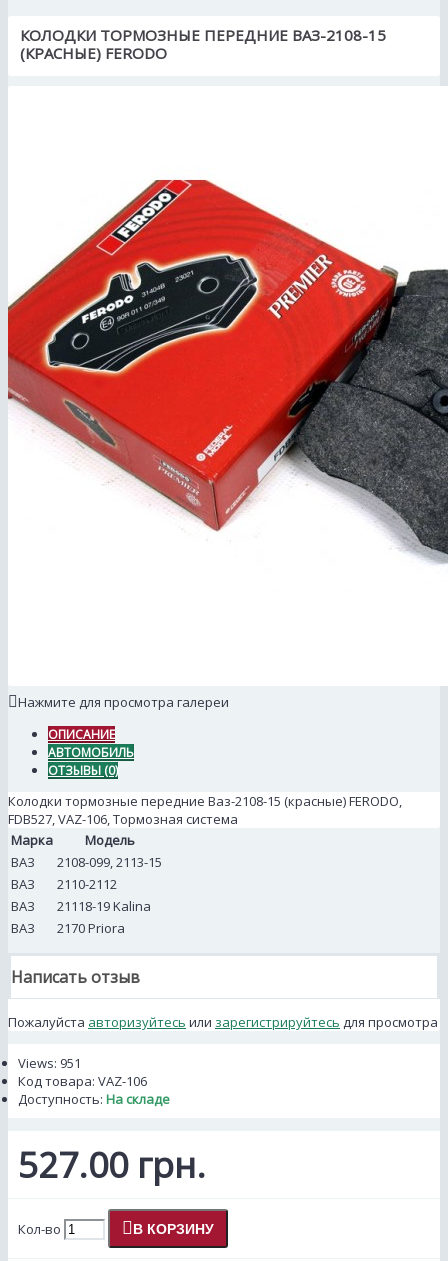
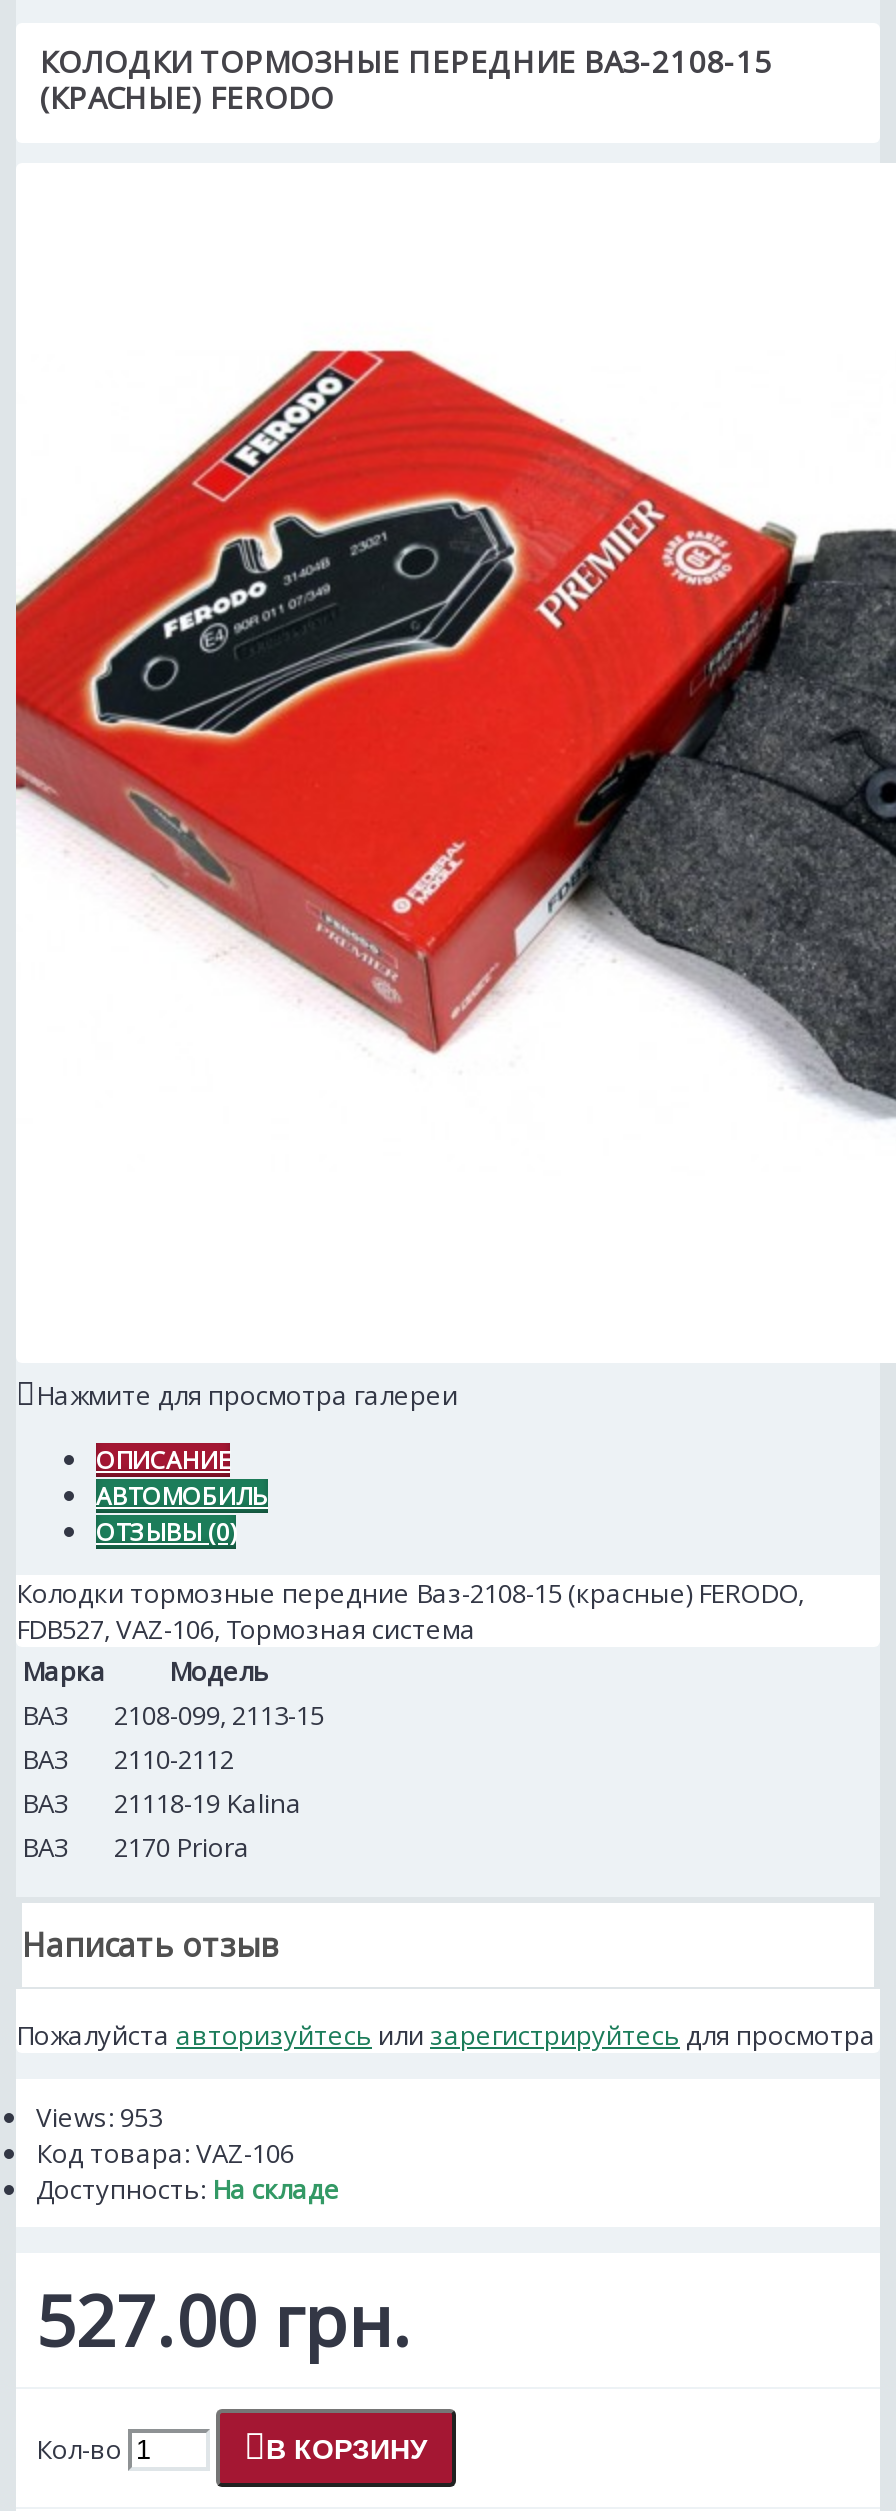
[18,1054,81,1072] Views: 951 -> [36,2098,162,2134] Views: 953

